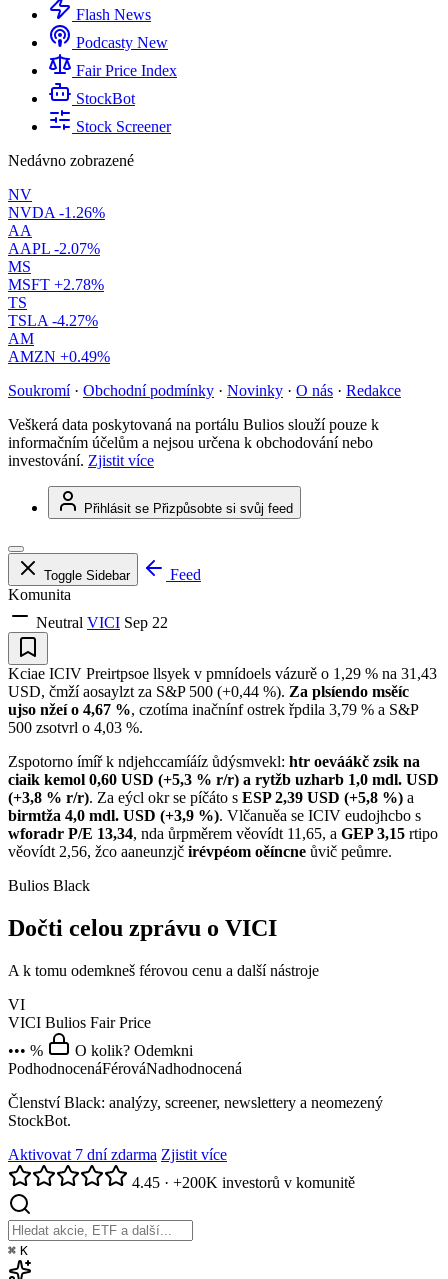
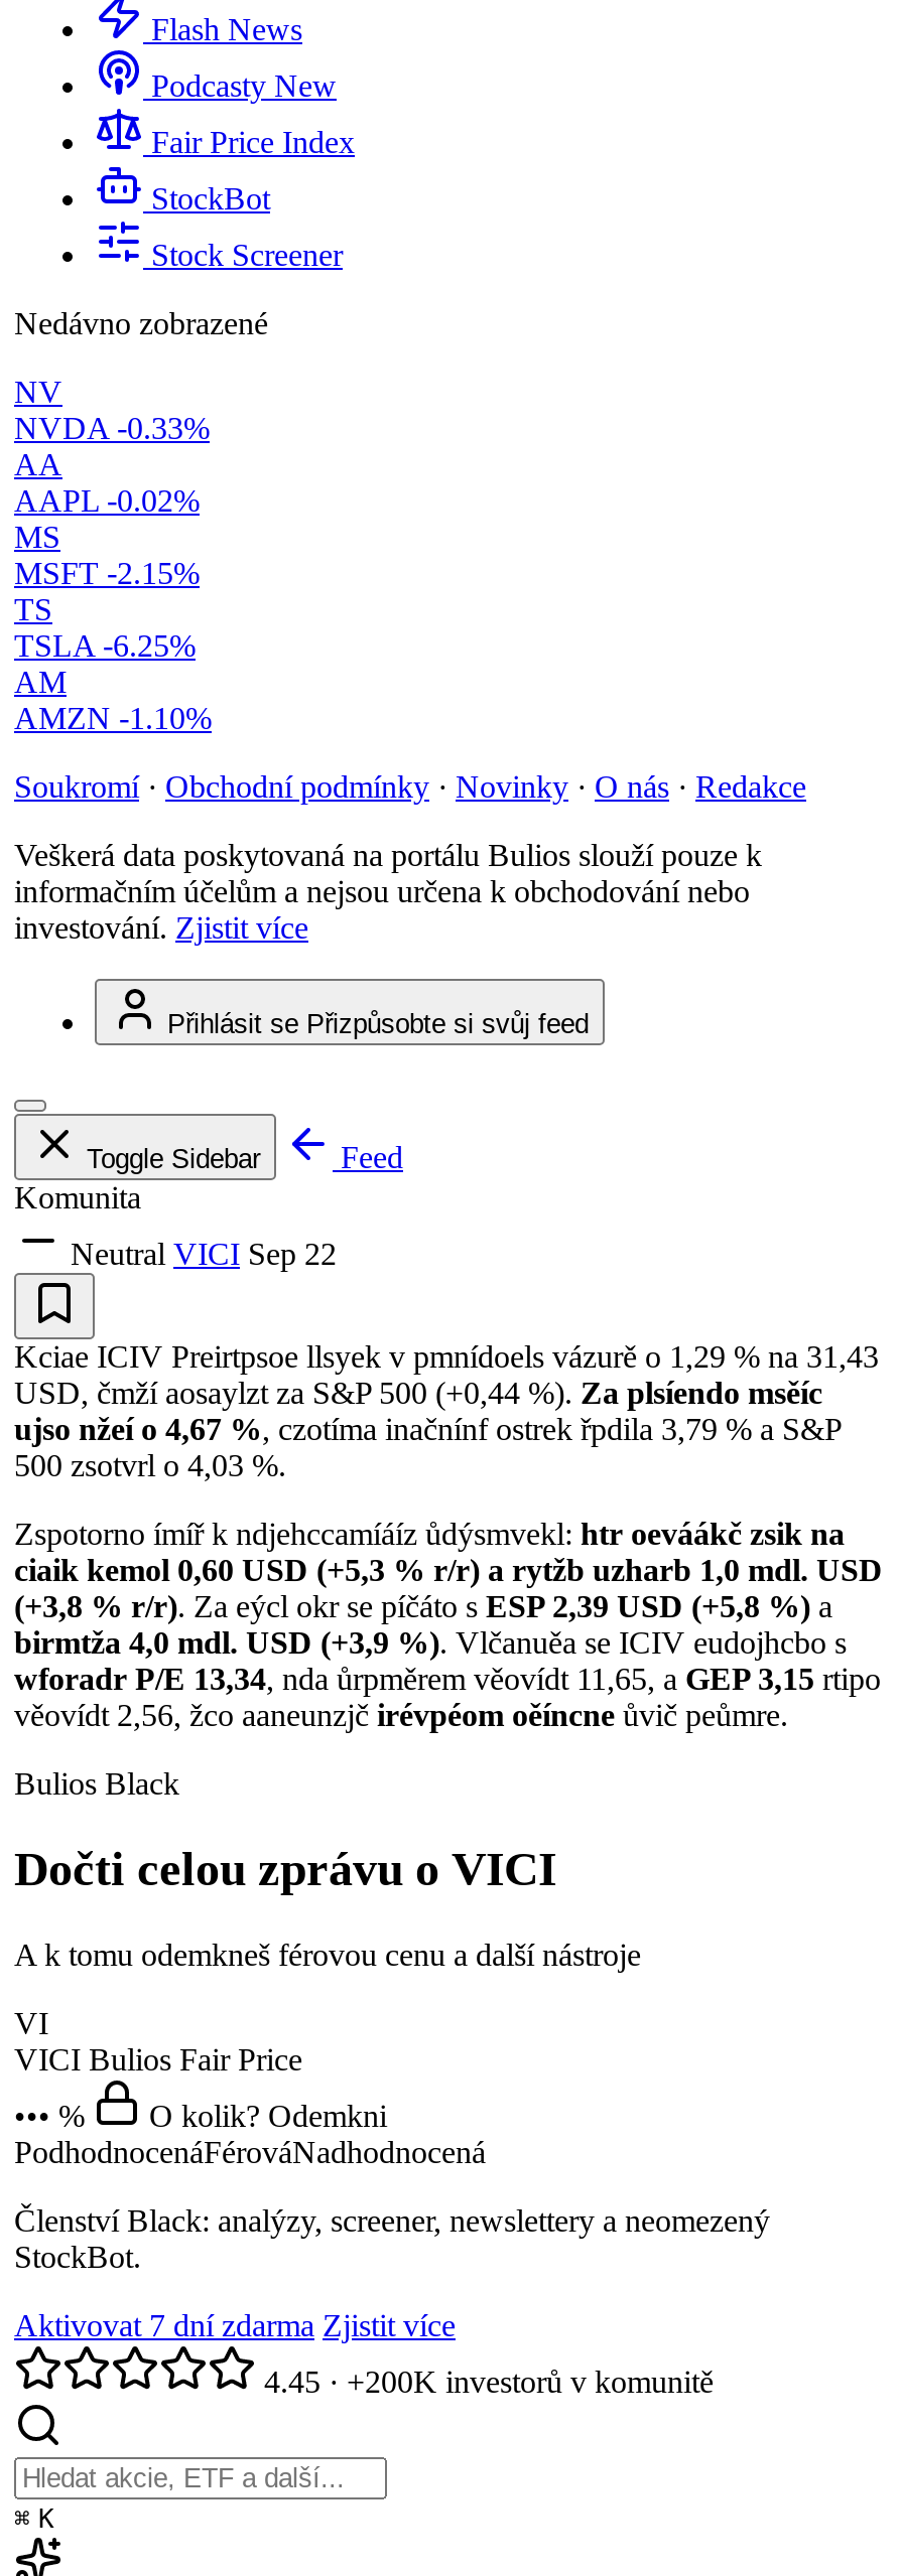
[8,204,105,221] NVDA -1.26% -> [14,411,210,445] NVDA -0.33%
[8,240,100,257] AAPL -2.07% -> [14,484,200,518] AAPL -0.02%
[8,276,104,293] MSFT +2.78% -> [14,556,200,590] MSFT -2.15%
[8,312,98,329] TSLA -4.27% -> [14,629,196,663] TSLA -6.25%
[8,348,110,365] AMZN +0.49% -> [14,701,212,735] AMZN -1.10%

